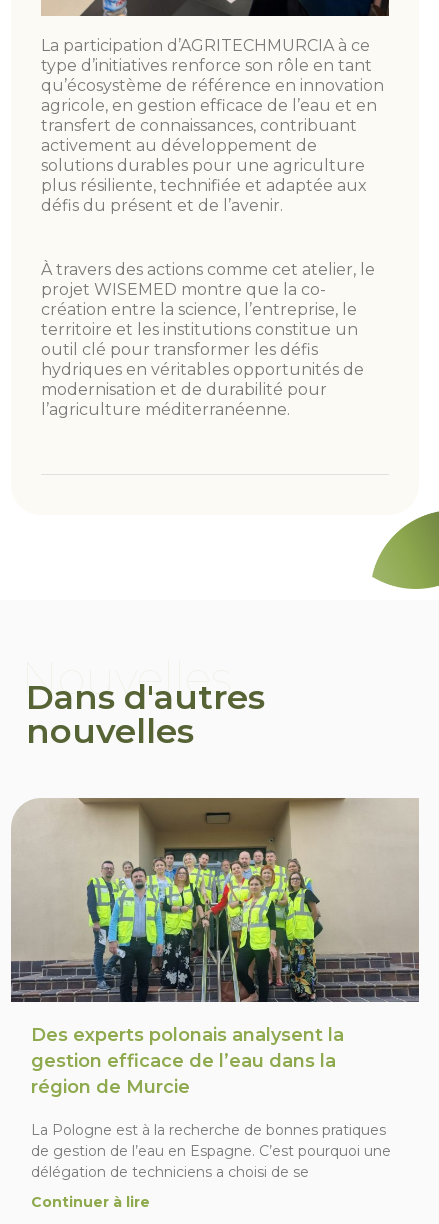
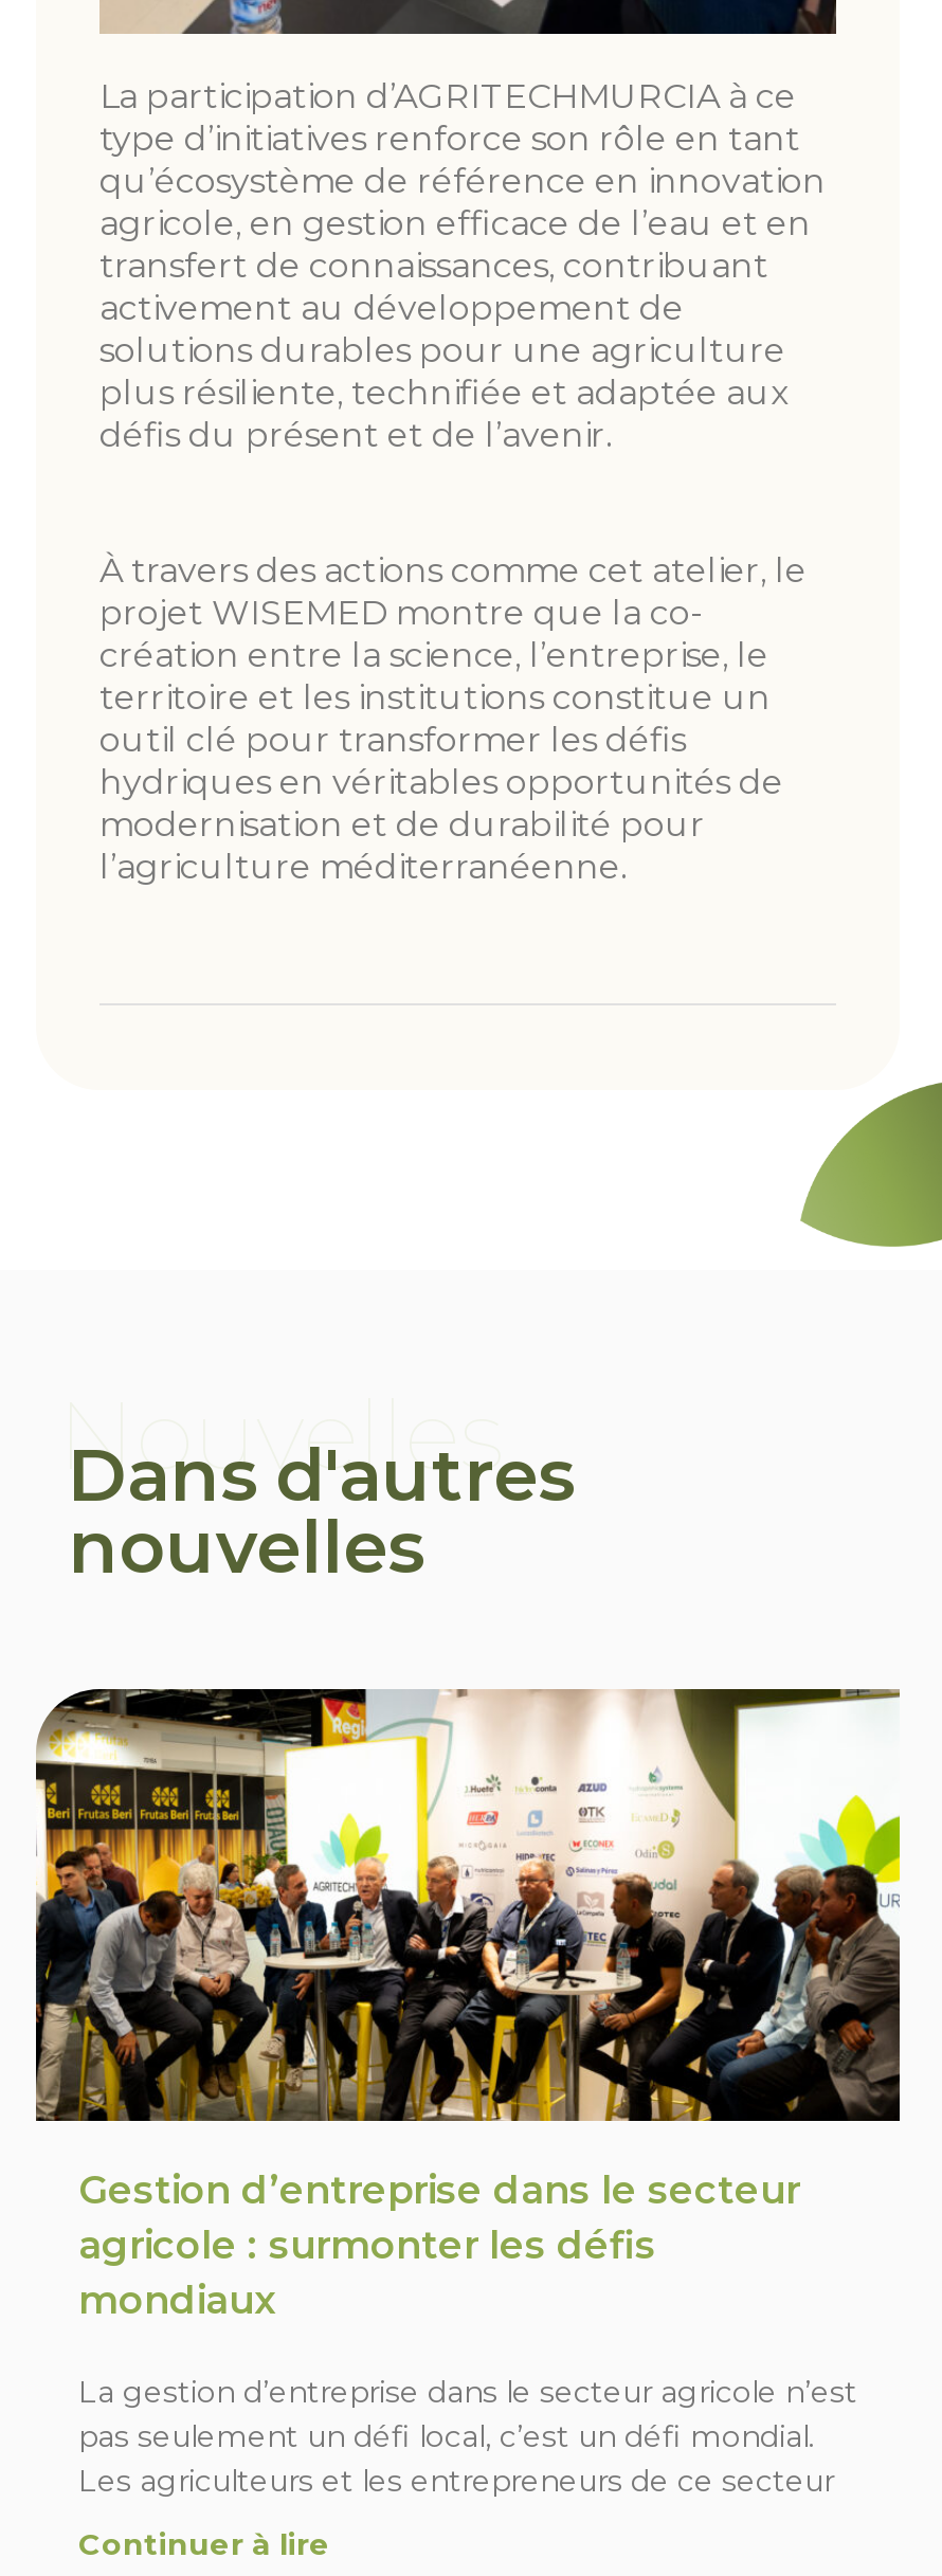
[10,797,420,1097] [image] | Des experts polonais analysent la | gestion efficace de l’eau dans la | région de Murcie -> [34,1687,902,2323] [image] | Gestion d’entreprise dans le secteur | agricole : surmonter les défis | mondiaux
[31,1120,391,1180] La Pologne est à la recherche de bonnes pratiques | de gestion de l’eau en Espagne. C’est pourquoi une | délégation de techniciens a choisi de se -> [78,2372,857,2499] La gestion d’entreprise dans le secteur agricole n’est | pas seulement un défi local, c’est un défi mondial. | Les agriculteurs et les entrepreneurs de ce secteur

